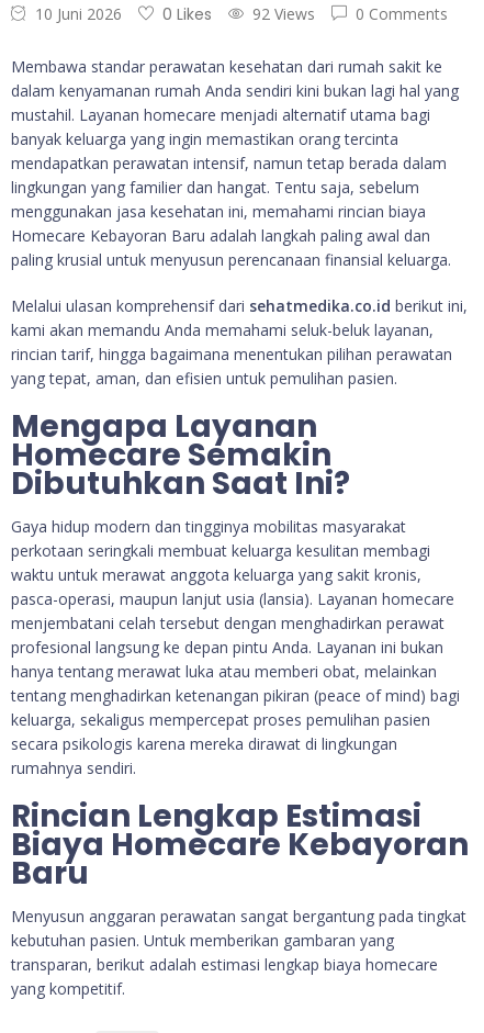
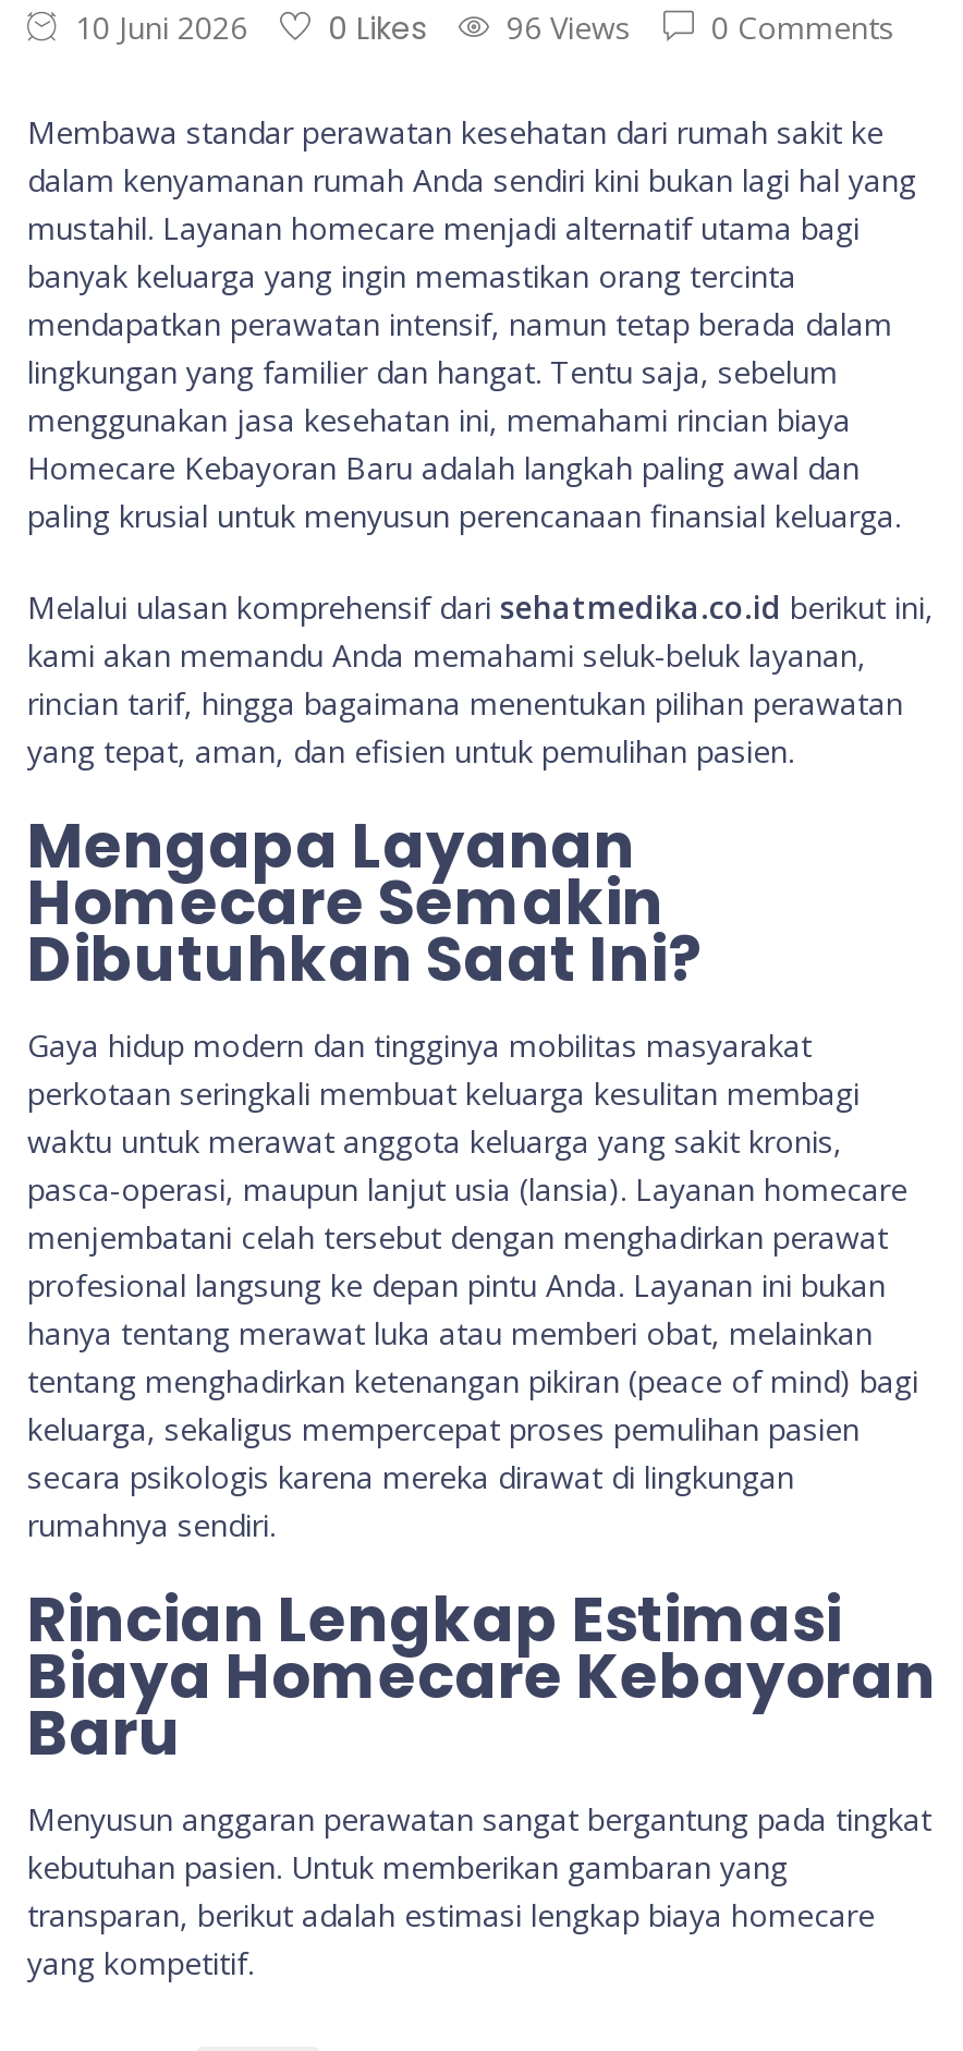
[35,4,448,25] 10 Juni 2026 0 Likes 92 Views 0 Comments -> [75,7,894,51] 10 Juni 2026 0 Likes 96 Views 0 Comments

